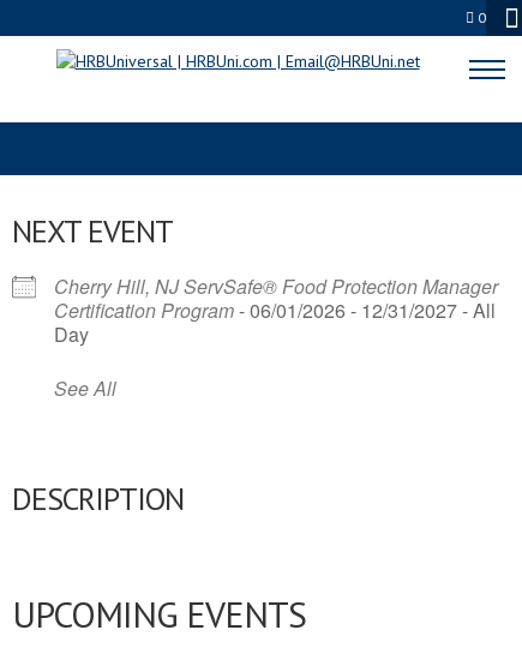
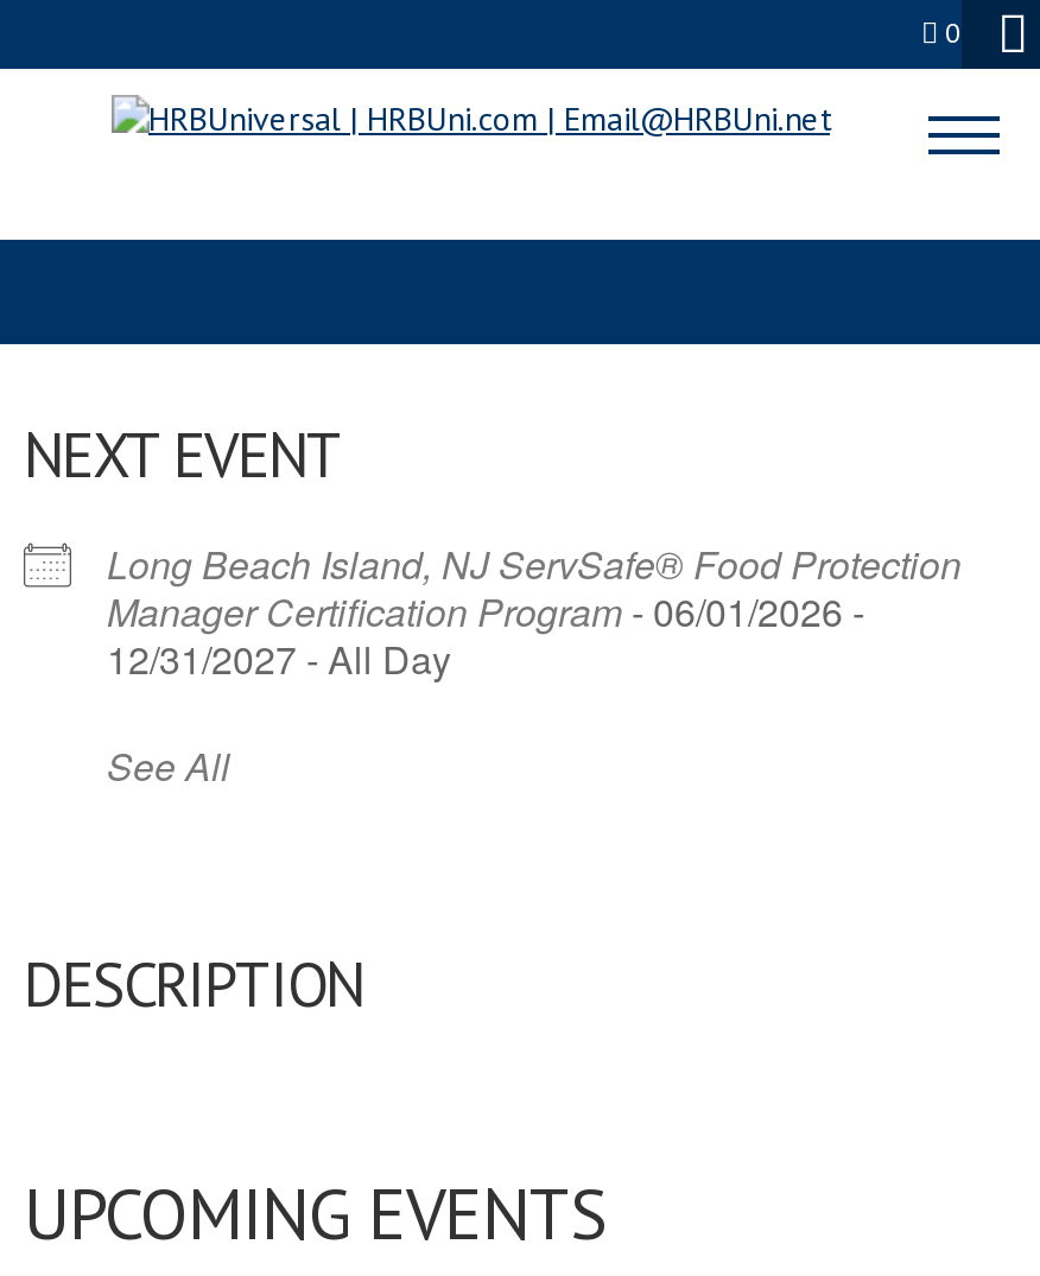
[54,272,498,348] Cherry Hill, NJ ServSafe® Food Protection Manager | Certification Program - 06/01/2026 - 12/31/2027 - All | Day -> [107,537,962,686] Long Beach Island, NJ ServSafe® Food Protection | Manager Certification Program - 06/01/2026 - | 12/31/2027 - All Day

